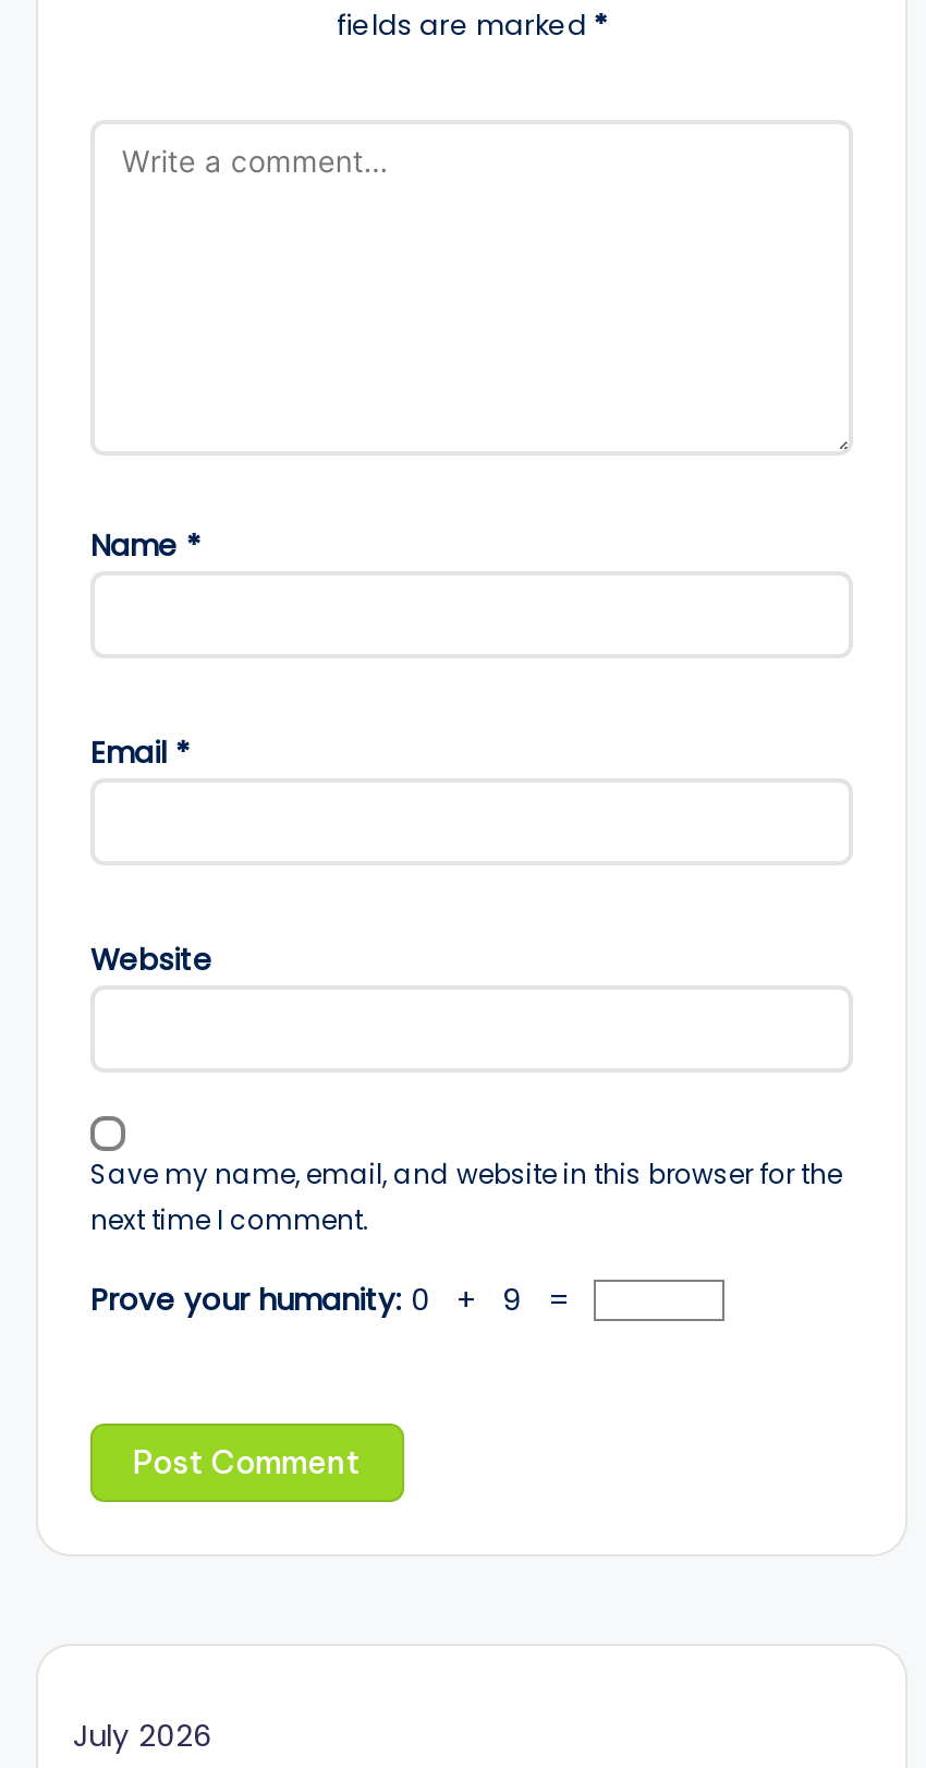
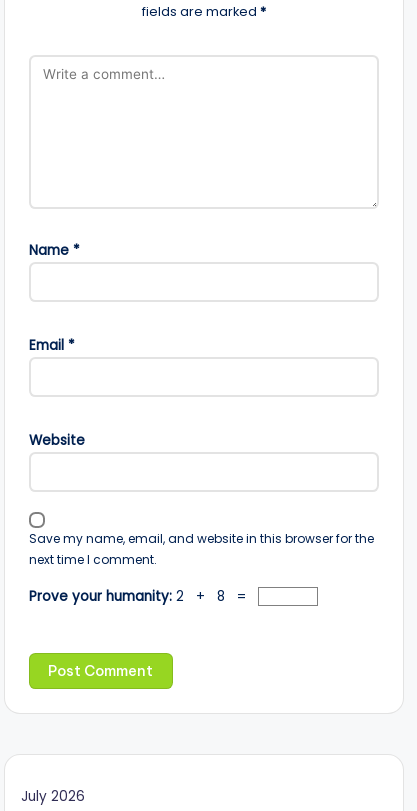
[90,1281,594,1322] Prove your humanity: 0 + 9 = -> [29,587,258,606] Prove your humanity: 2 + 8 =

